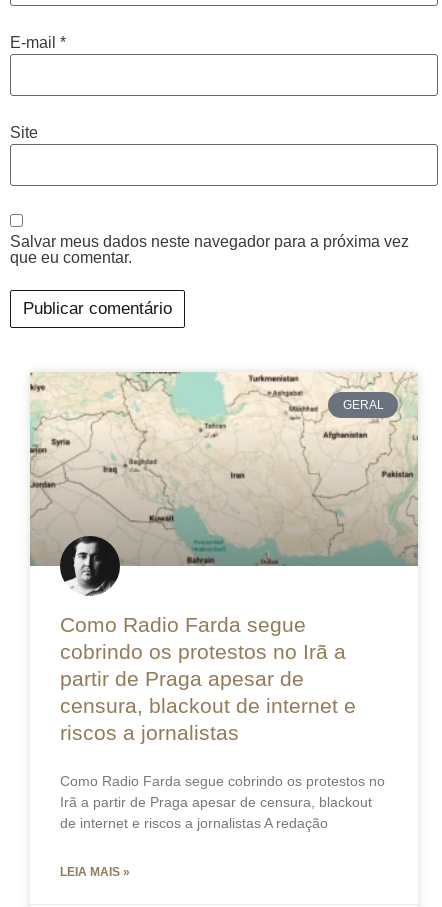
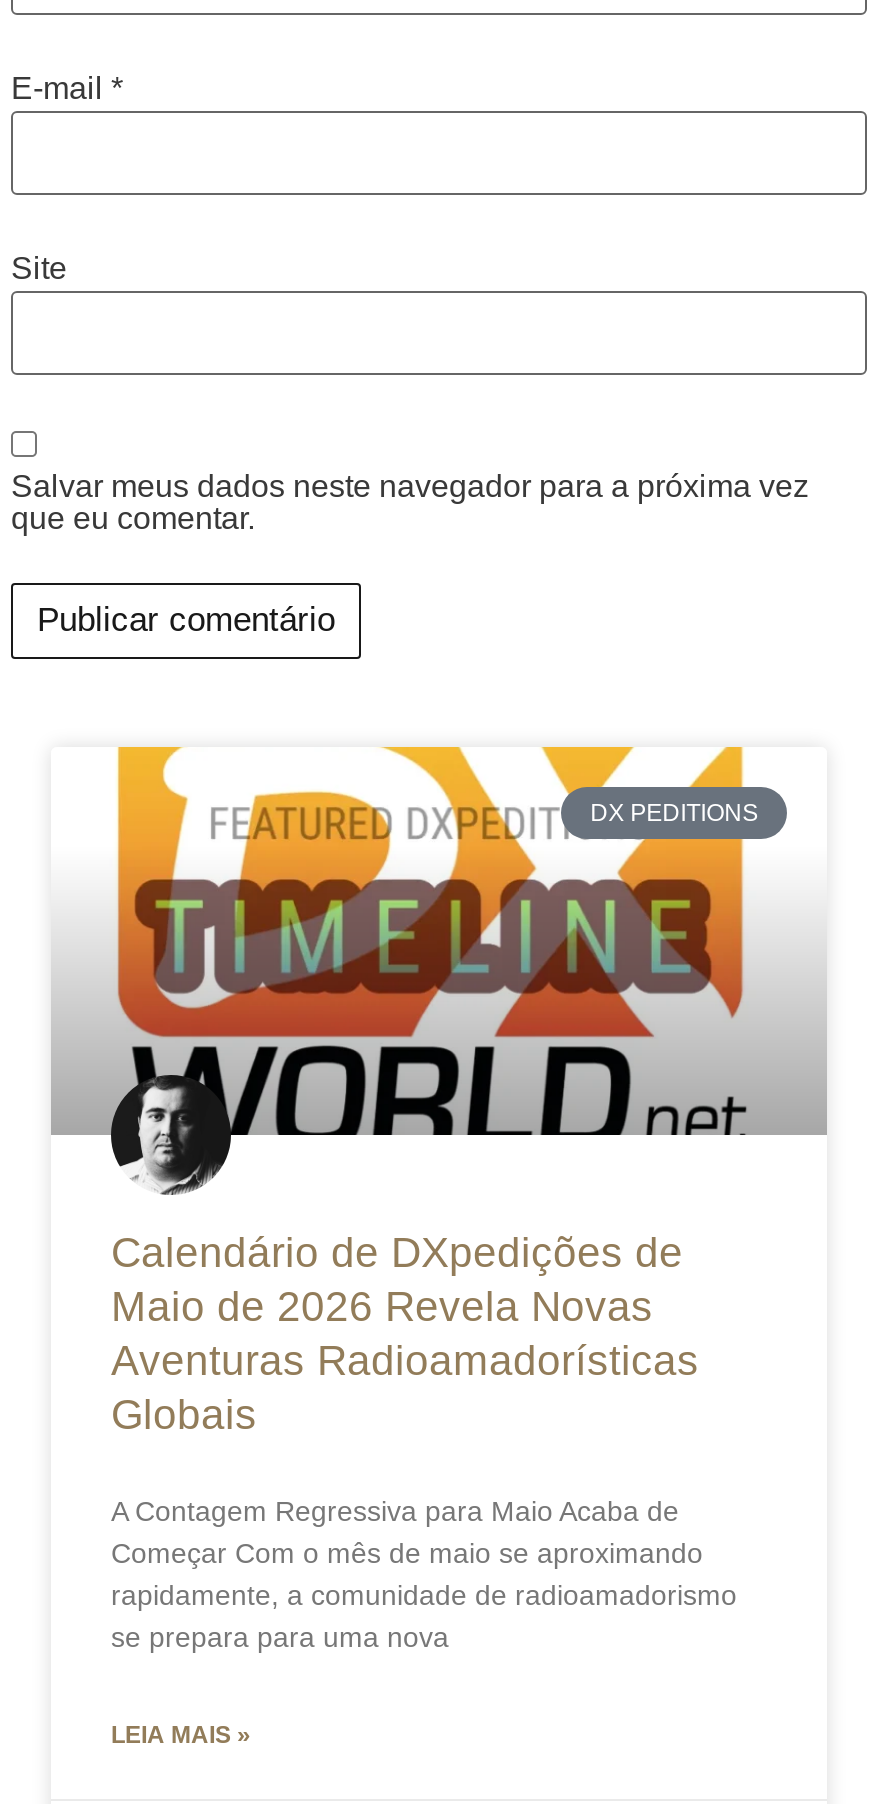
[29,371,419,567] [image] | GERAL -> [53,745,825,1137] [image] | DX PEDITIONS
[60,613,356,744] Como Radio Farda segue | cobrindo os protestos no Irã a | partir de Praga apesar de | censura, blackout de internet e | riscos a jornalistas -> [111,1229,699,1437] Calendário de DXpedições de | Maio de 2026 Revela Novas | Aventuras Radioamadorísticas | Globais
[60,773,385,831] Como Radio Farda segue cobrindo os protestos no | Irã a partir de Praga apesar de censura, blackout | de internet e riscos a jornalistas A redação -> [111,1495,737,1653] A Contagem Regressiva para Maio Acaba de | Começar Com o mês de maio se aproximando | rapidamente, a comunidade de radioamadorismo | se prepara para uma nova

